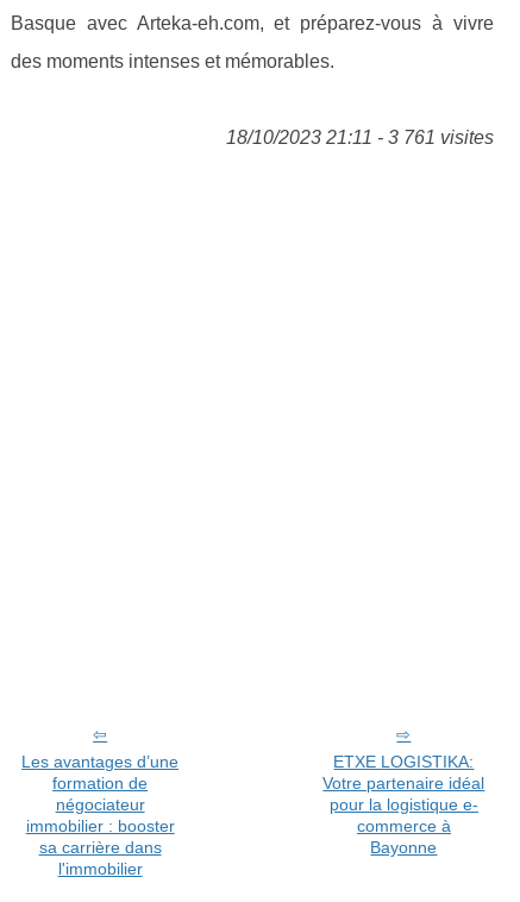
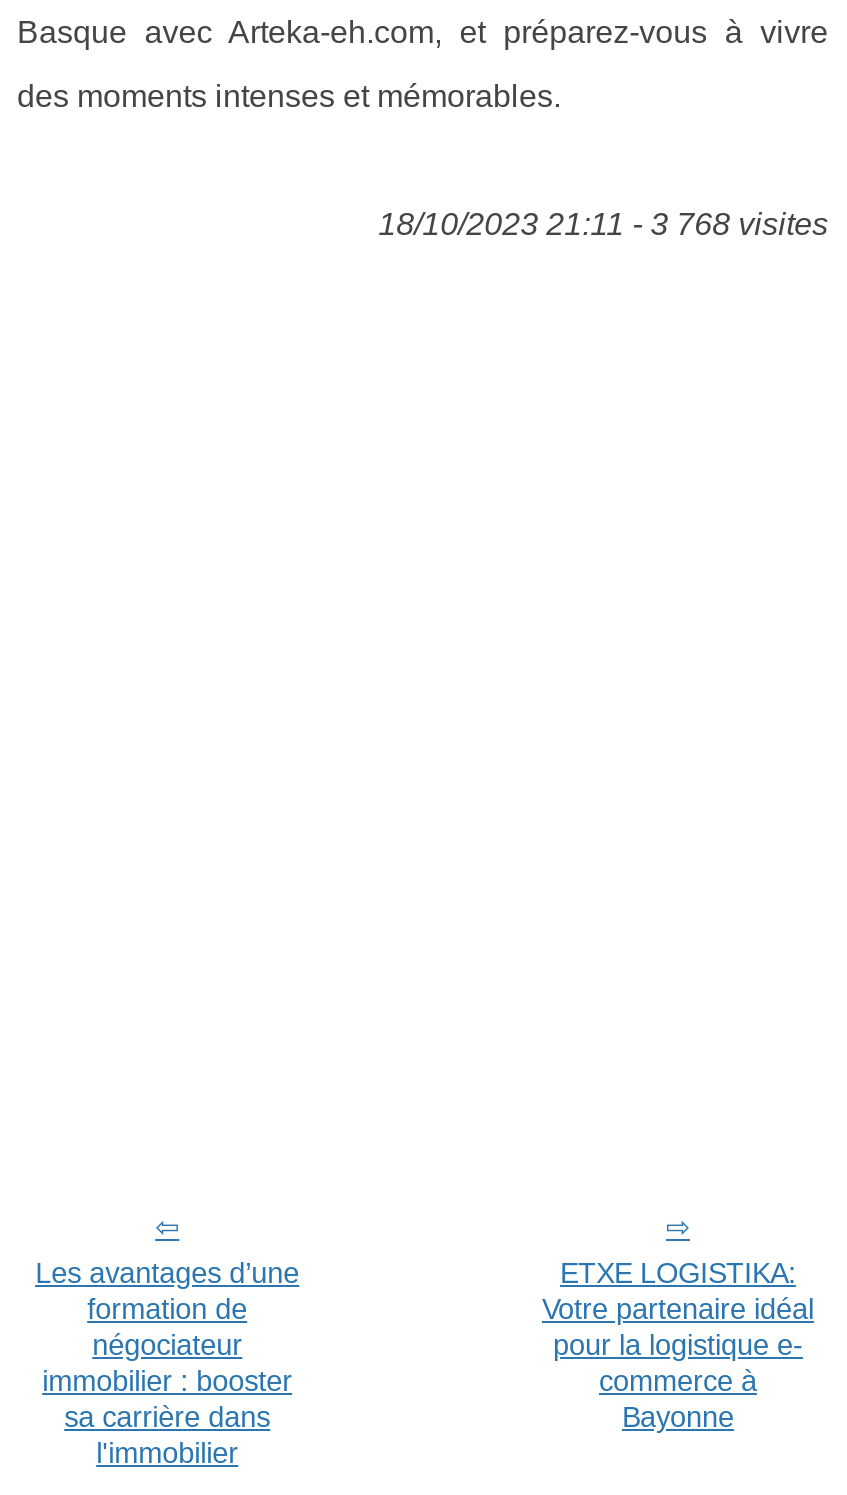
[226,128,493,148] 18/10/2023 21:11 - 3 761 visites -> [378,208,828,242] 18/10/2023 21:11 - 3 768 visites

